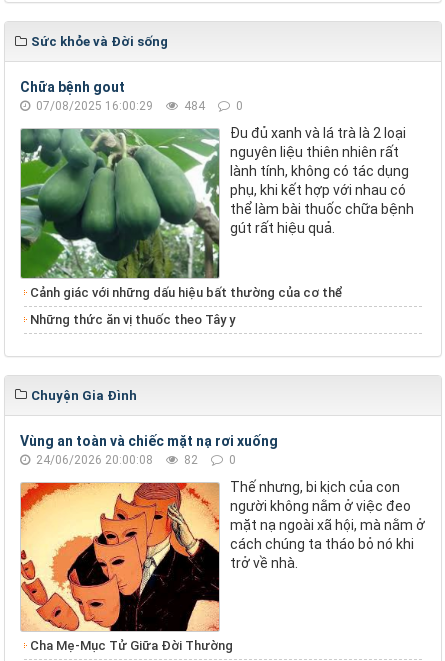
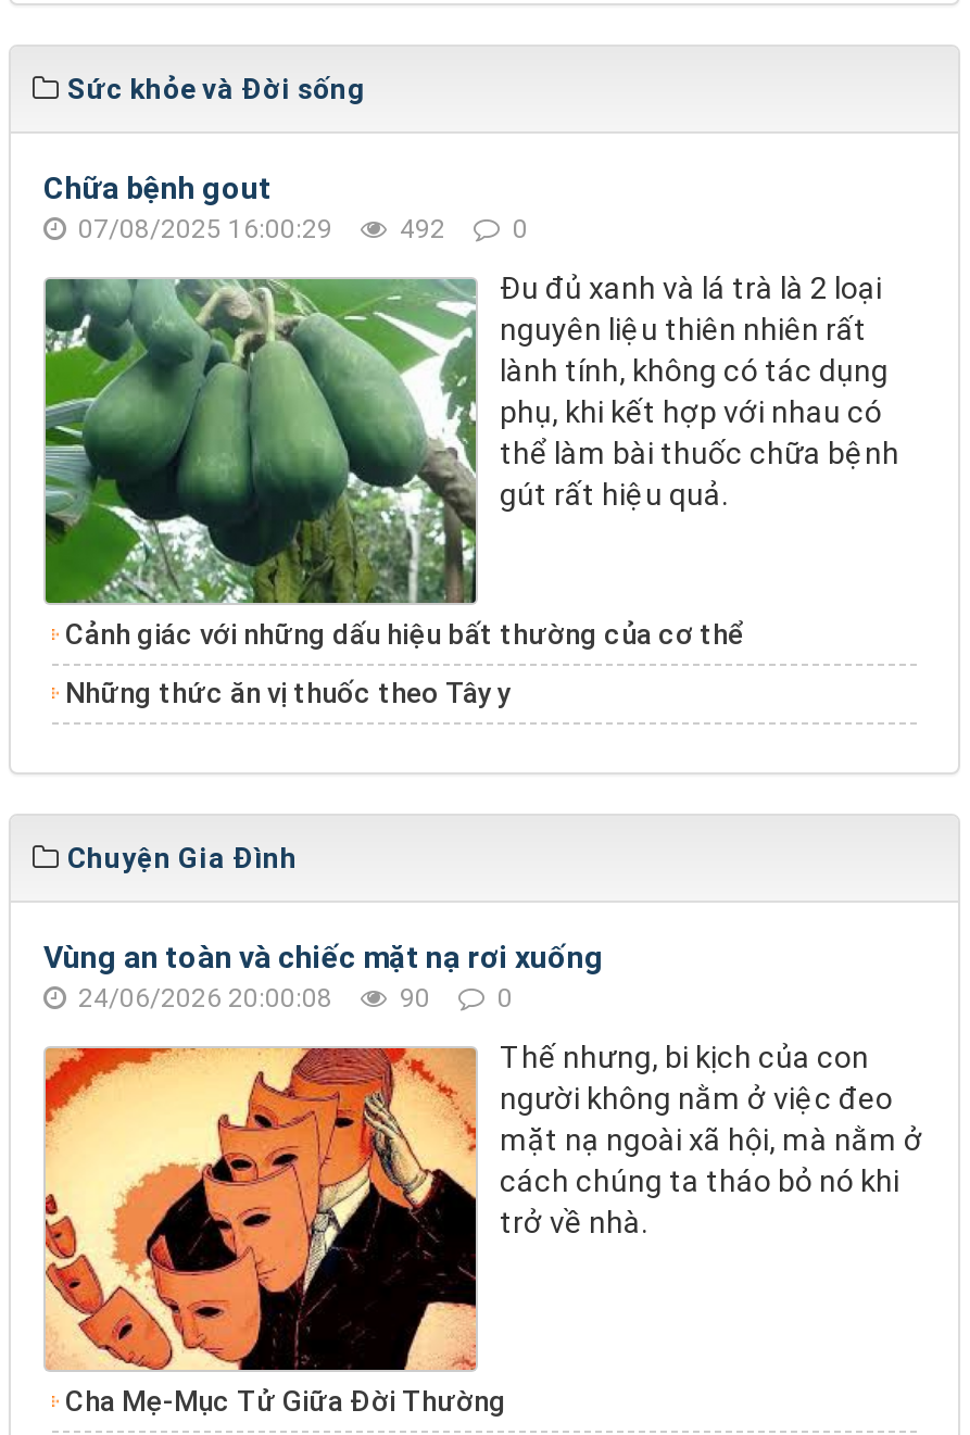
[33,99,243,113] 07/08/2025 16:00:29 484 0 -> [72,215,528,246] 07/08/2025 16:00:29 492 0
[33,452,236,466] 24/06/2026 20:00:08 82 0 -> [72,983,513,1014] 24/06/2026 20:00:08 90 0

